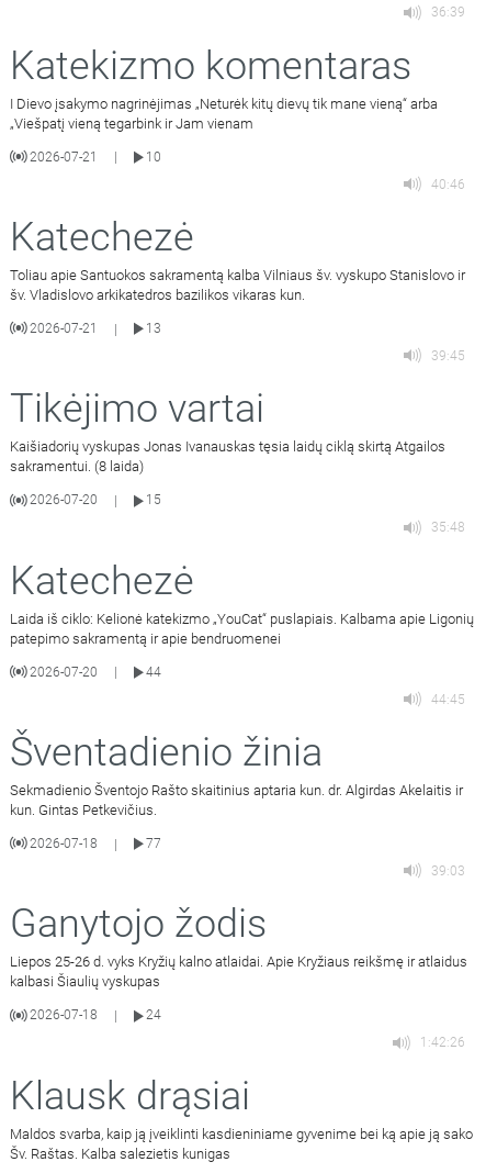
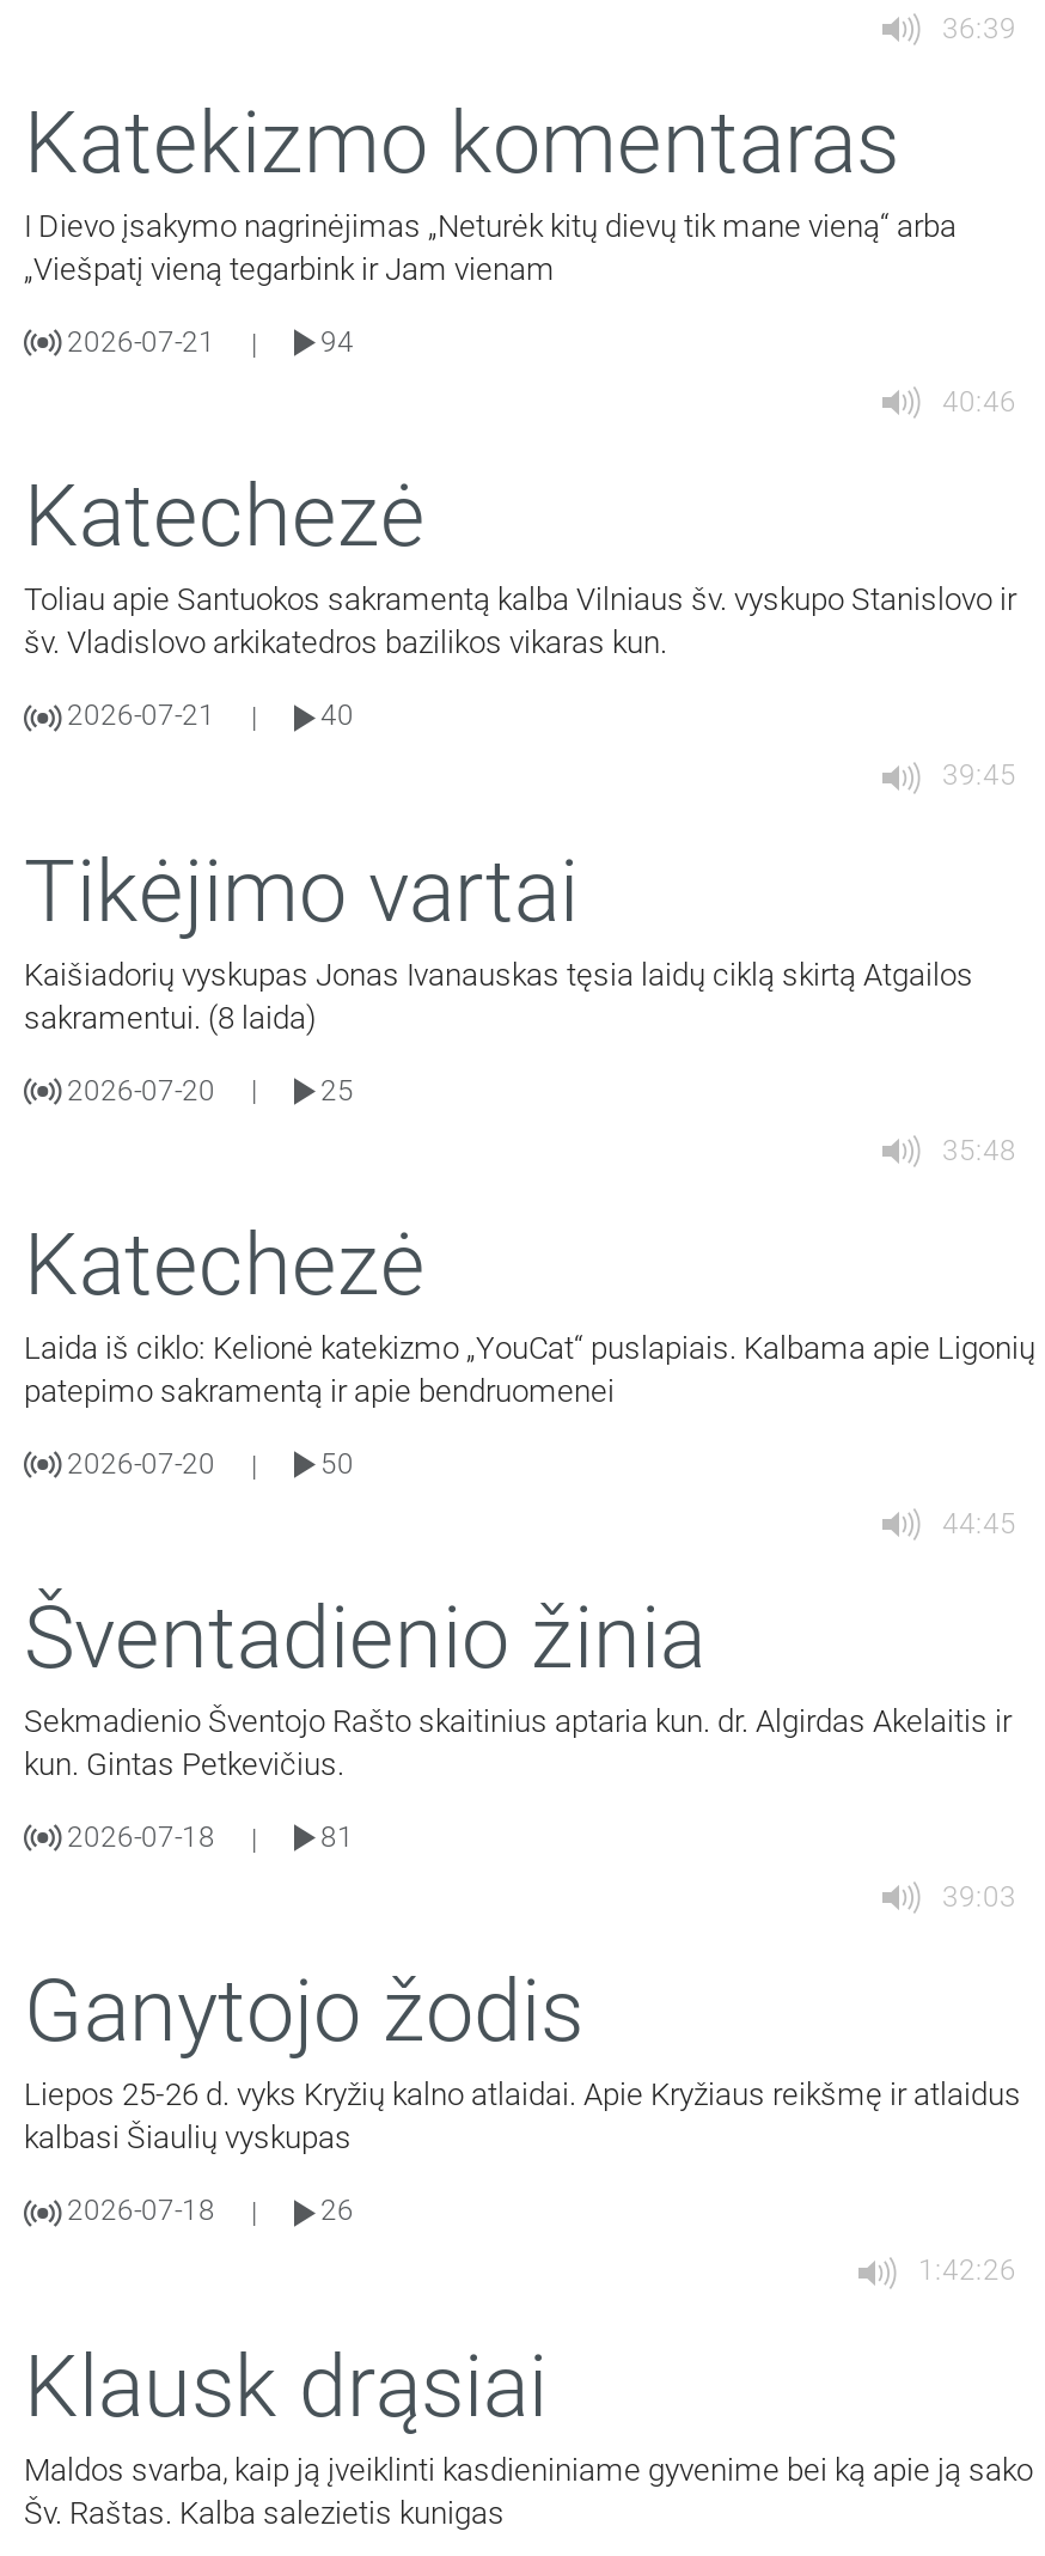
[146,149,161,165] 10 -> [320,325,354,358] 94
[146,321,161,336] 13 -> [320,699,354,732] 40
[146,492,161,508] 15 -> [320,1073,354,1106] 25
[146,664,161,680] 44 -> [320,1447,354,1480] 50
[146,836,161,851] 77 -> [320,1820,354,1854] 81
[146,1007,161,1023] 24 -> [320,2194,354,2228] 26

